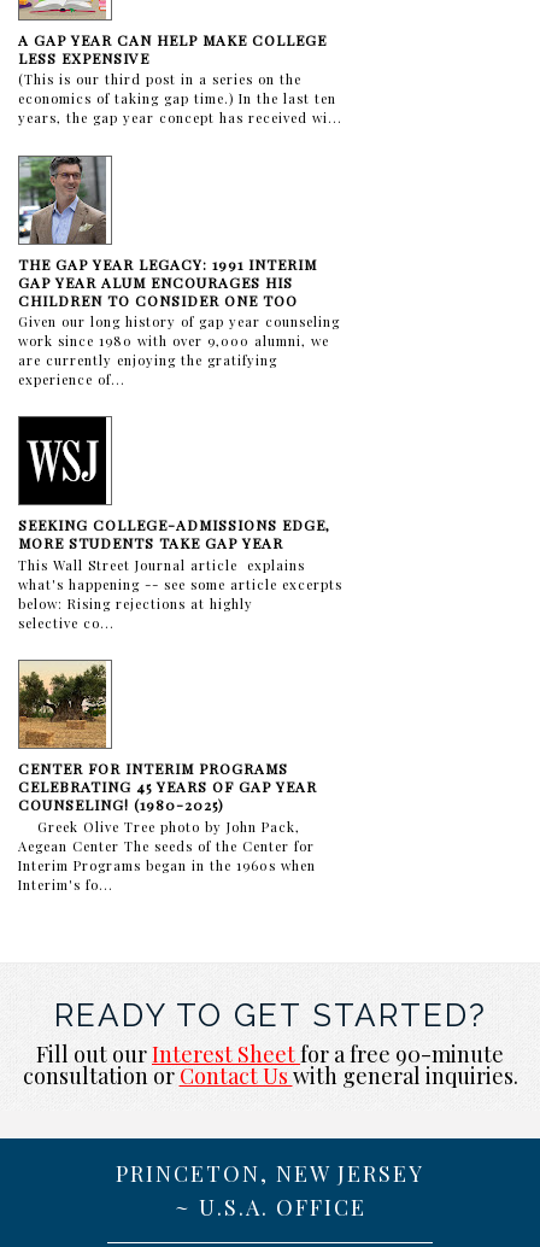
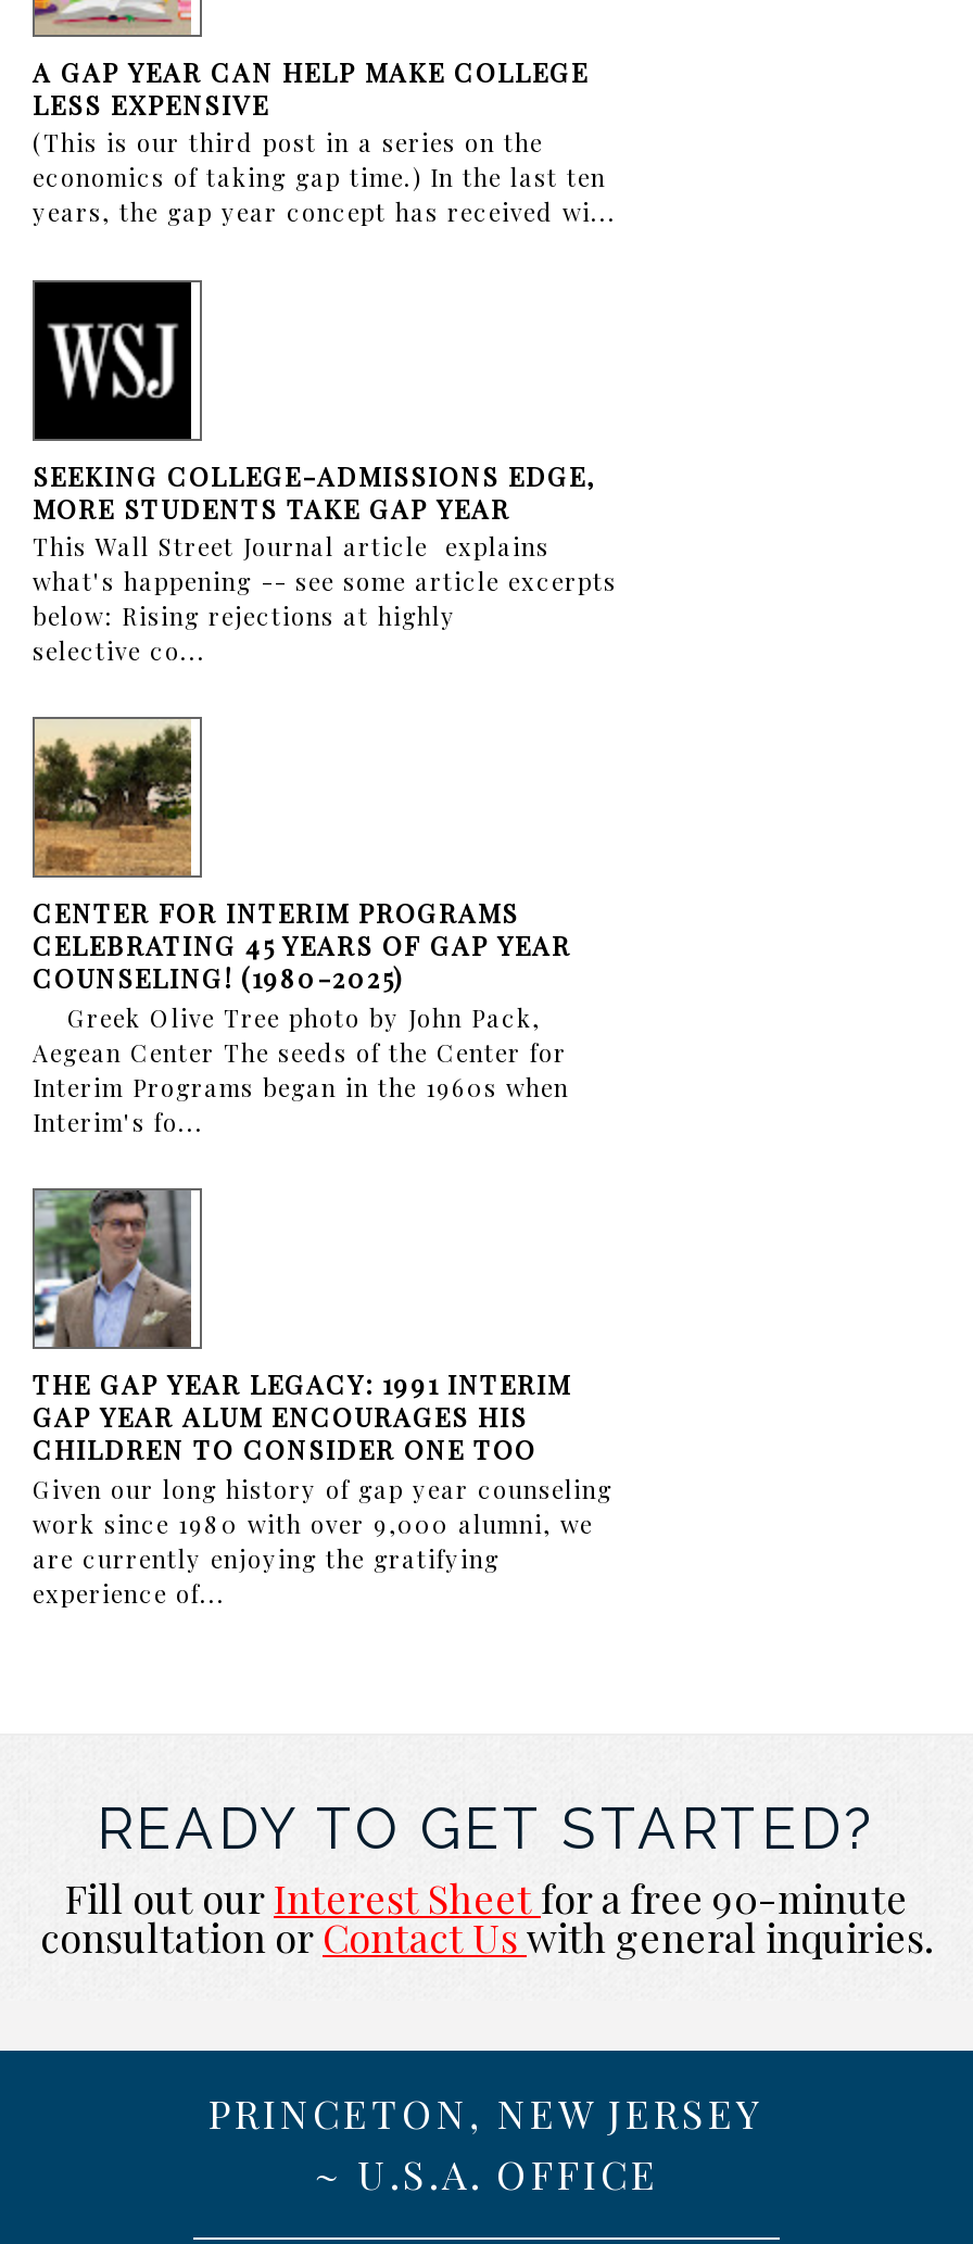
moved [18,156,340,388] -> [33,1188,612,1609]: [image] | THE GAP YEAR LEGACY: 1991 INTERIM | GAP YEAR ALUM ENCOURAGES HIS | CHILDREN TO CONSIDER ONE TOO | Given our long history of gap year counseling | work since 1980 with over 9,000 alumni, we | are currently enjoying the gratifying | experience of...
moved [17,516,342,893] -> [30,458,617,1138]: [image] | SEEKING COLLEGE-ADMISSIONS EDGE, | MORE STUDENTS TAKE GAP YEAR | ... | Interim Programs began in the 1960s when | Interim's fo...

